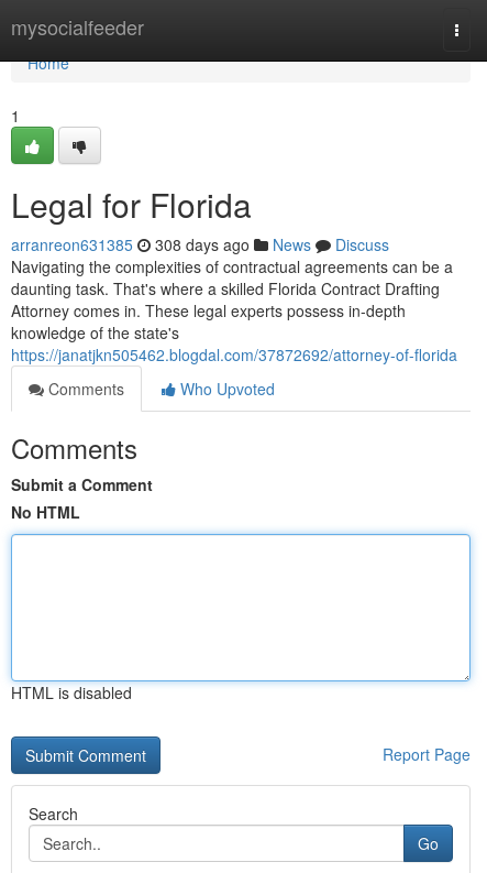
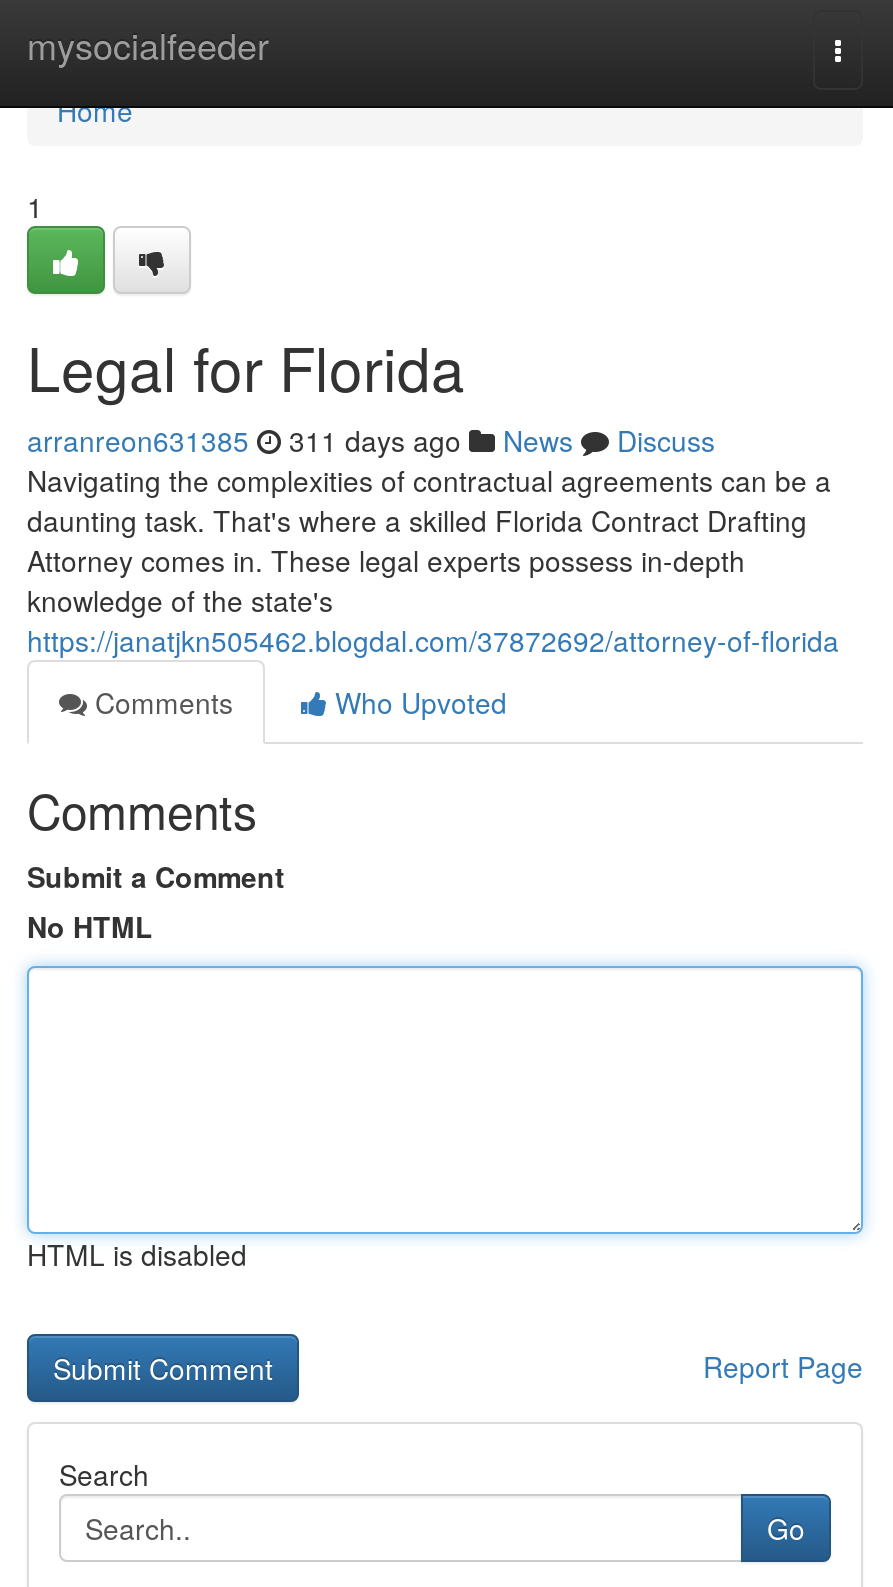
[11,233,389,255] arranreon631385 308 days ago News Discuss -> [27,420,715,460] arranreon631385 311 days ago News Discuss

